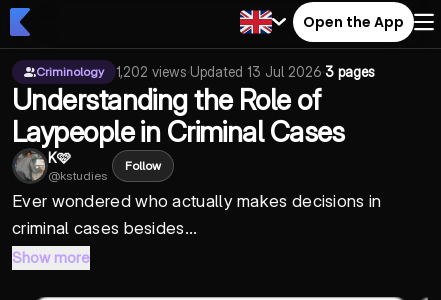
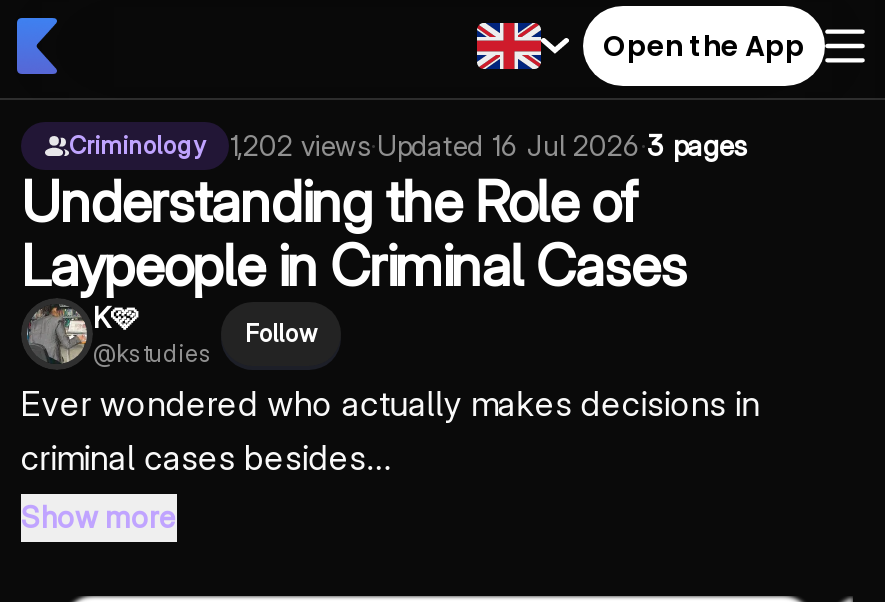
[116,63,375,80] 1,202 views · Updated 13 Jul 2026 · 3 pages -> [229,128,747,162] 1,202 views · Updated 16 Jul 2026 · 3 pages

